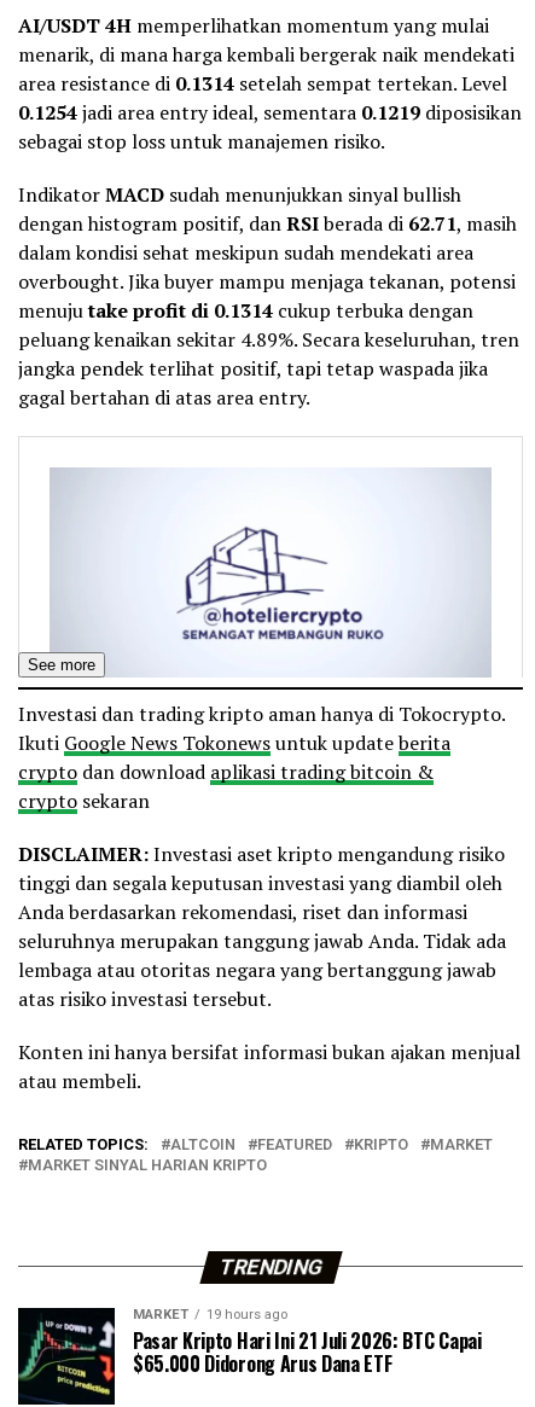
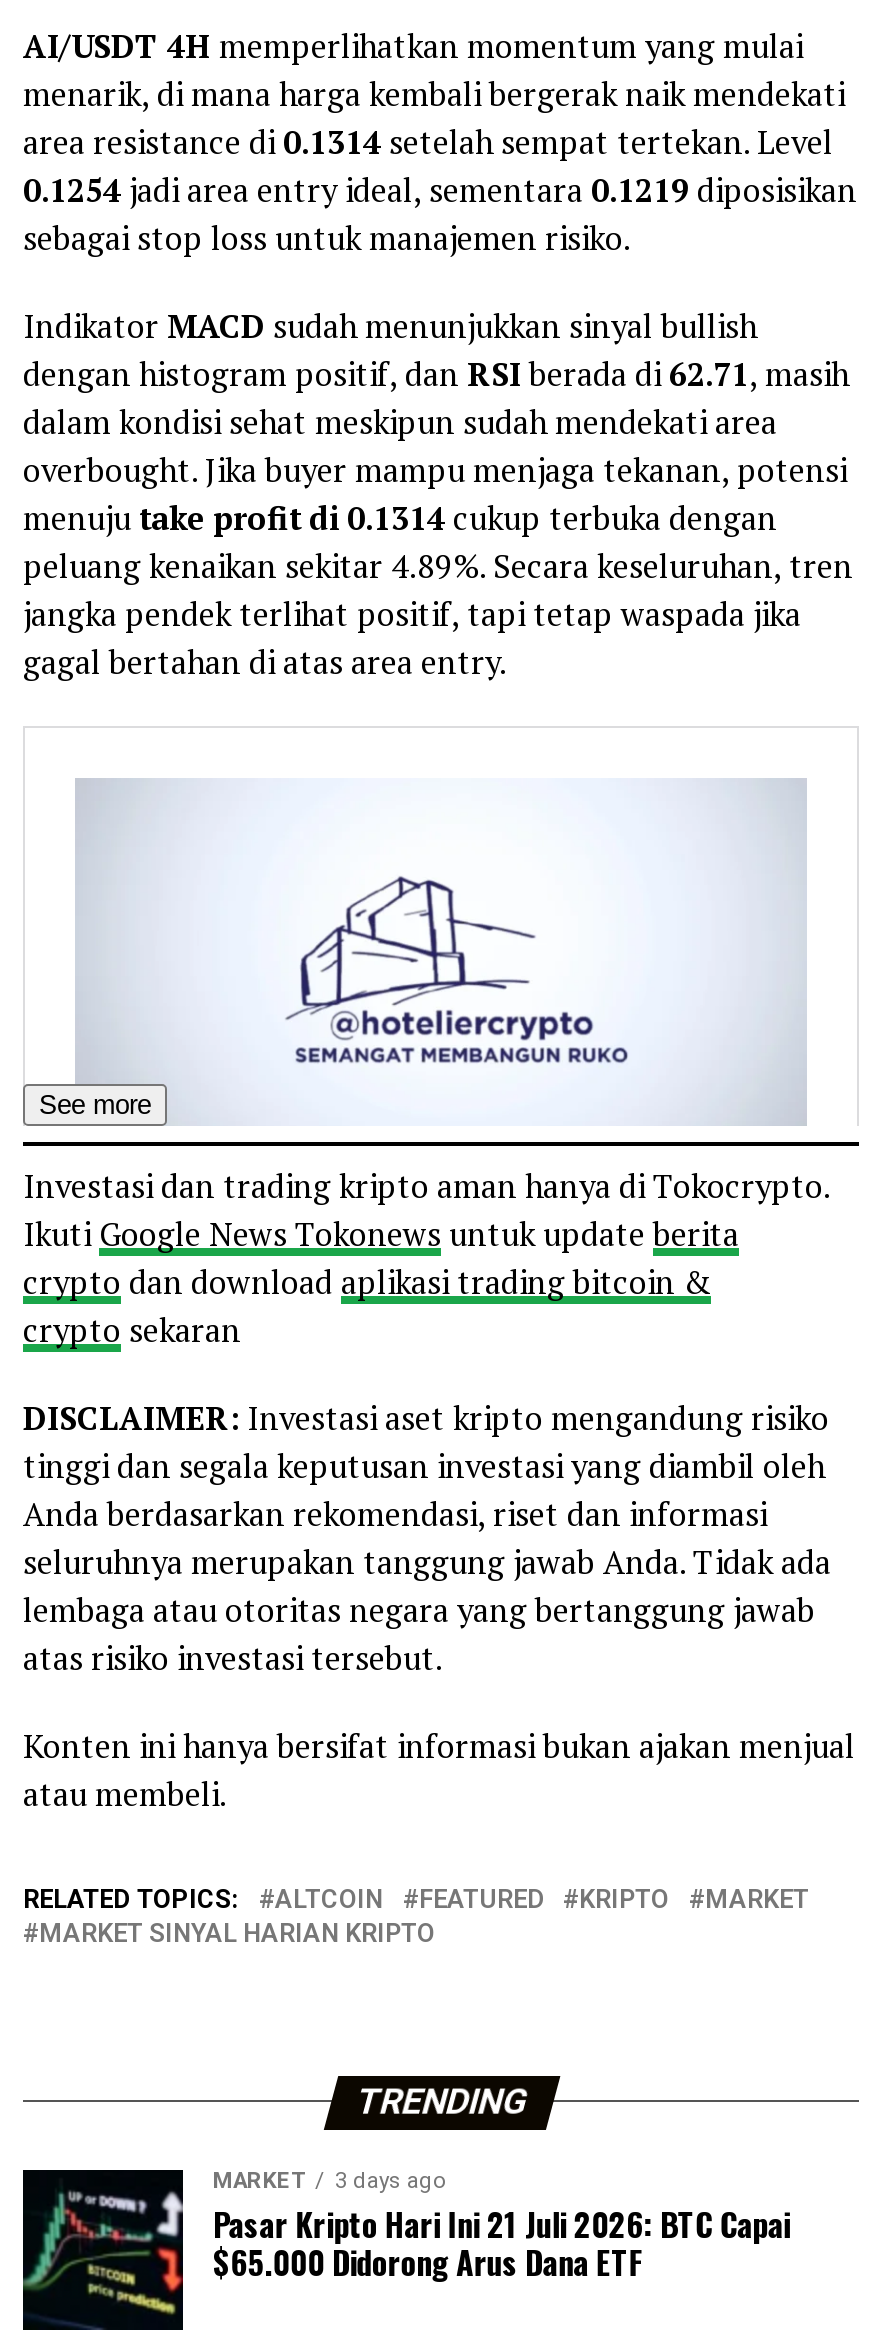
[133,1307,287,1322] MARKET 19 hours ago -> [213,2168,445,2194] MARKET 3 days ago

